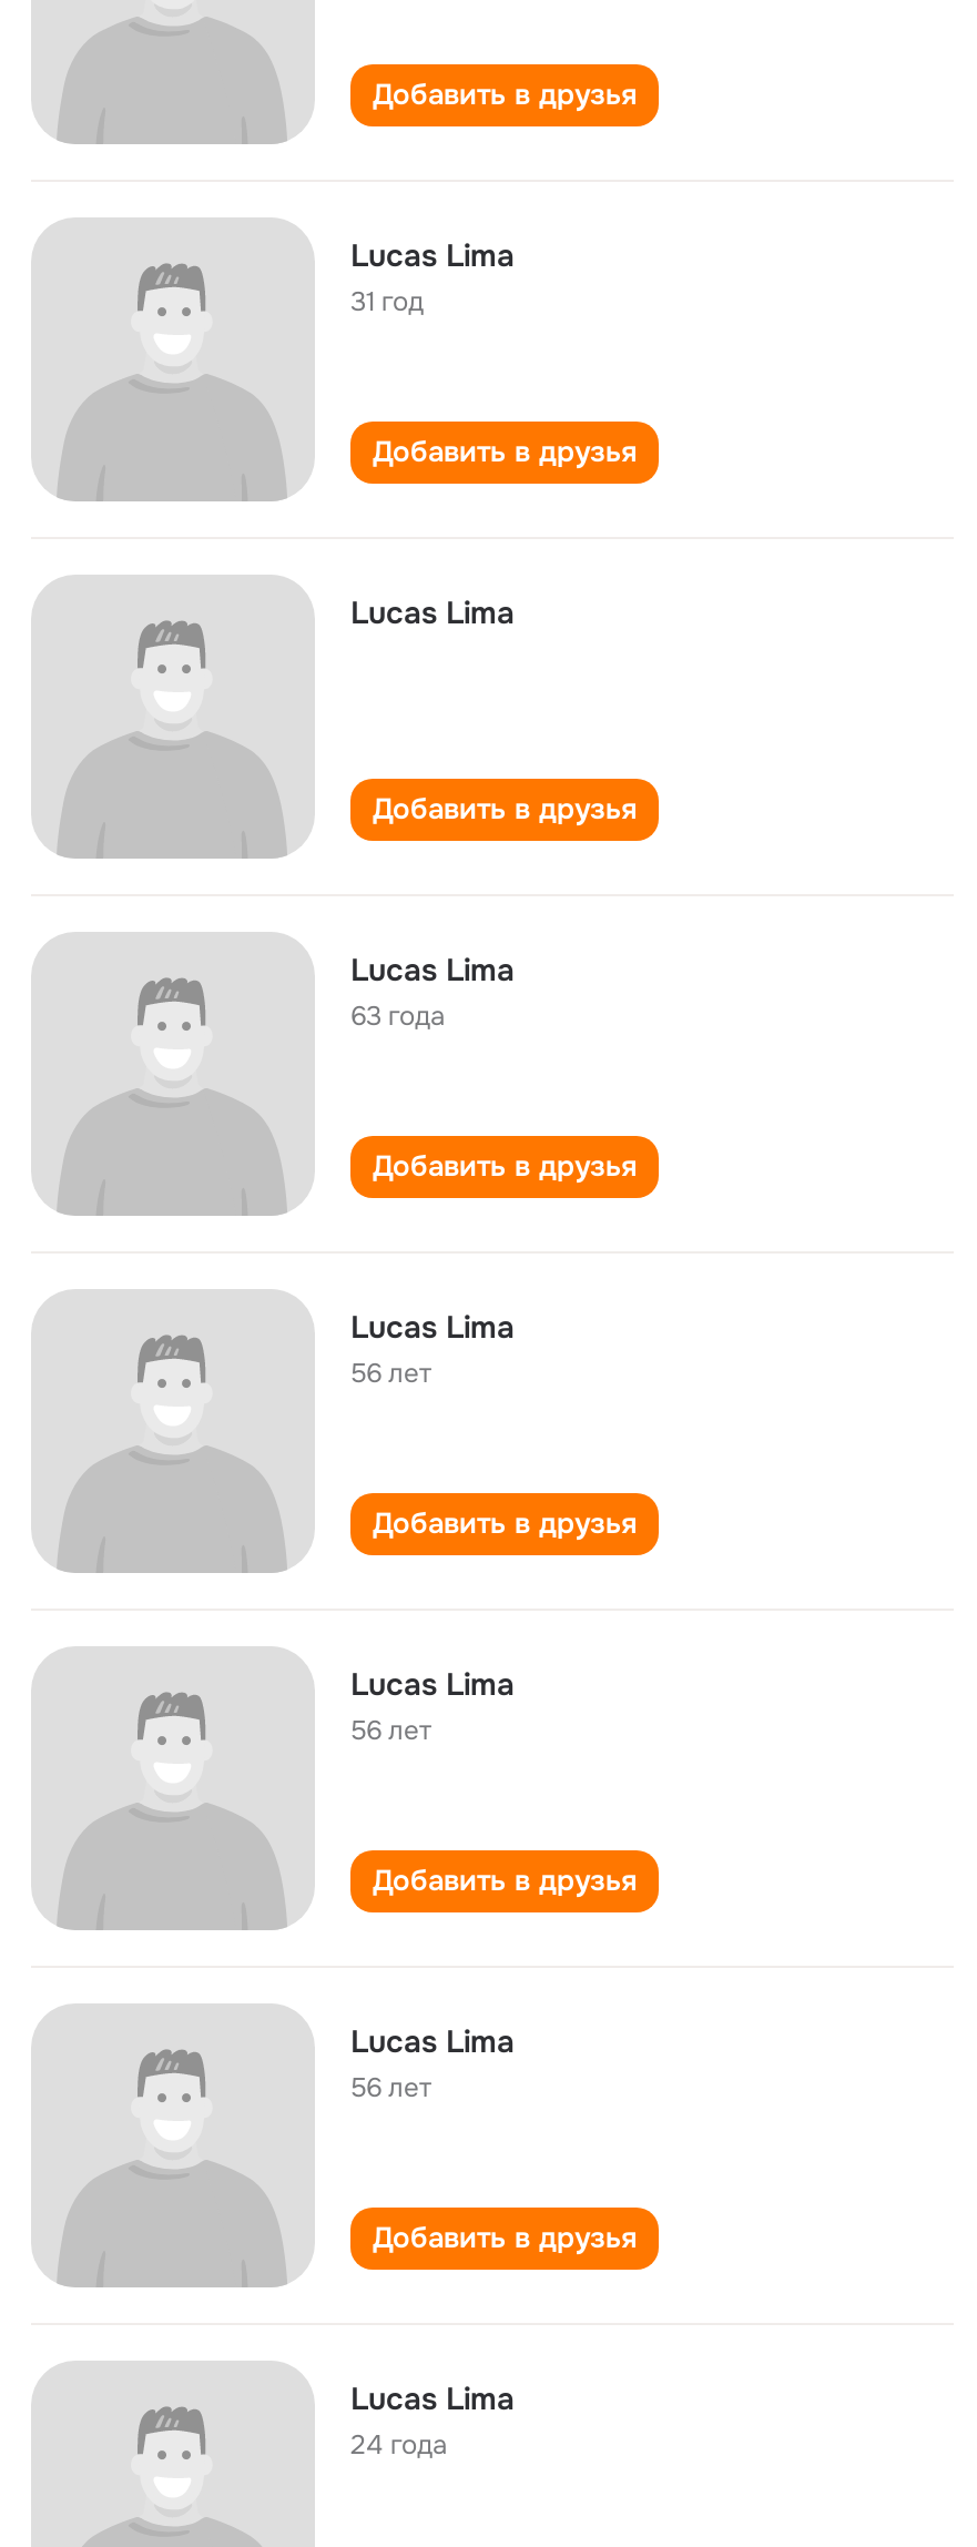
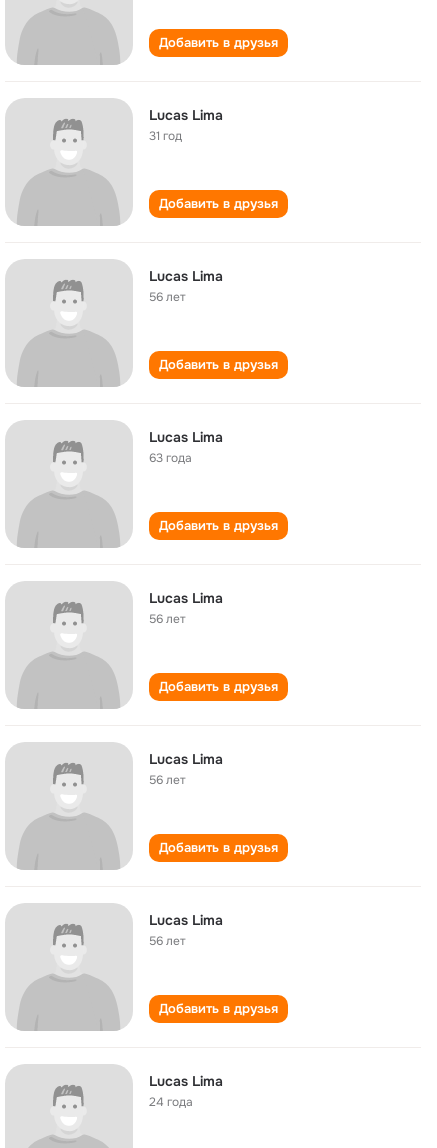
none -> [149,289,186,305] 56 лет

